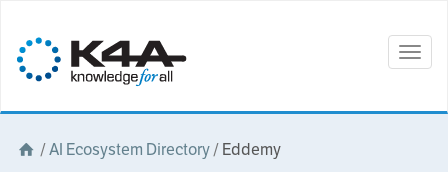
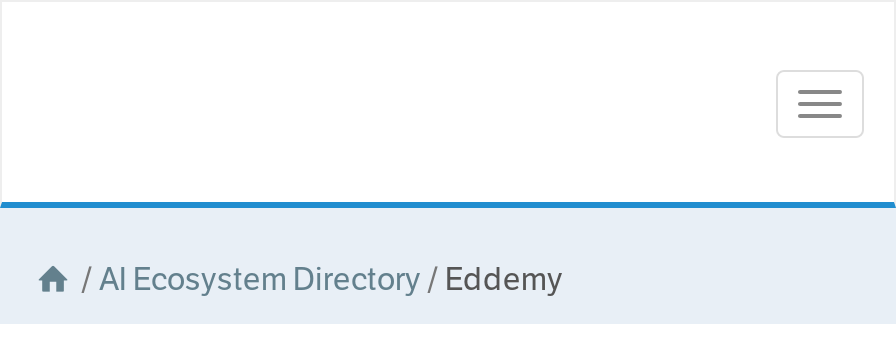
[16,36,62,82] [image] -> none
[70,39,187,87] [image] -> none

